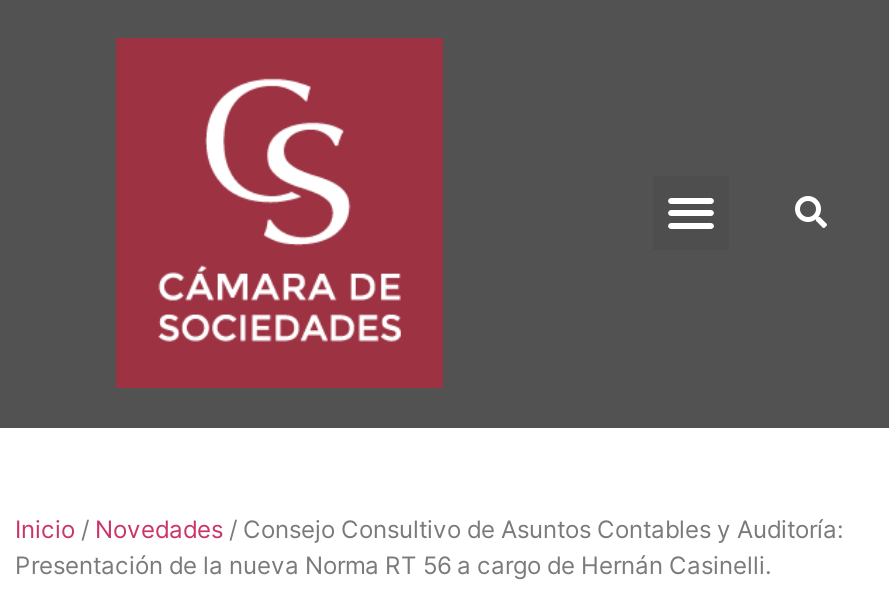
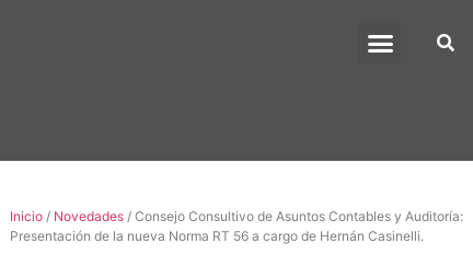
[115,38,443,388] [image] -> none

